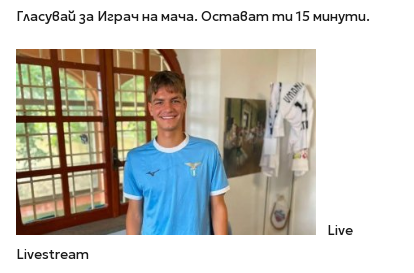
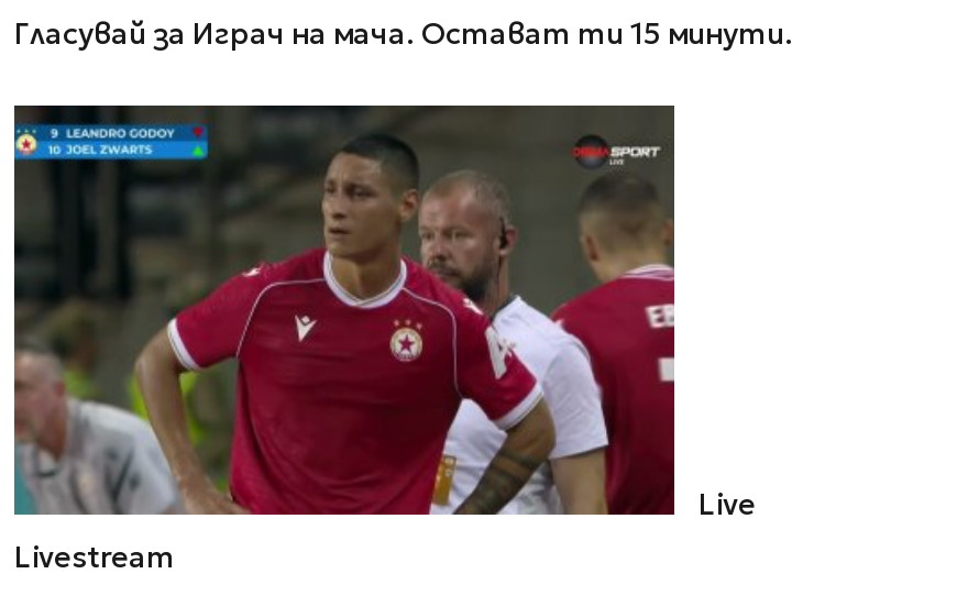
[15,48,316,236] [image] -> [12,102,676,518] [image]

